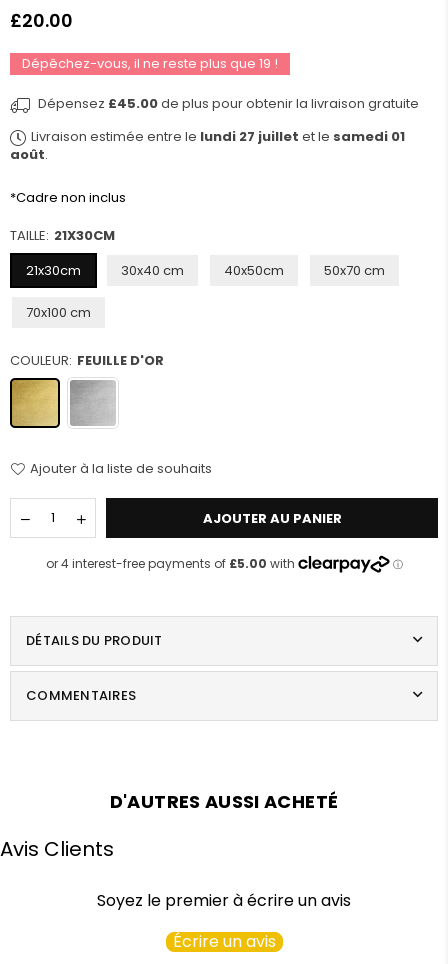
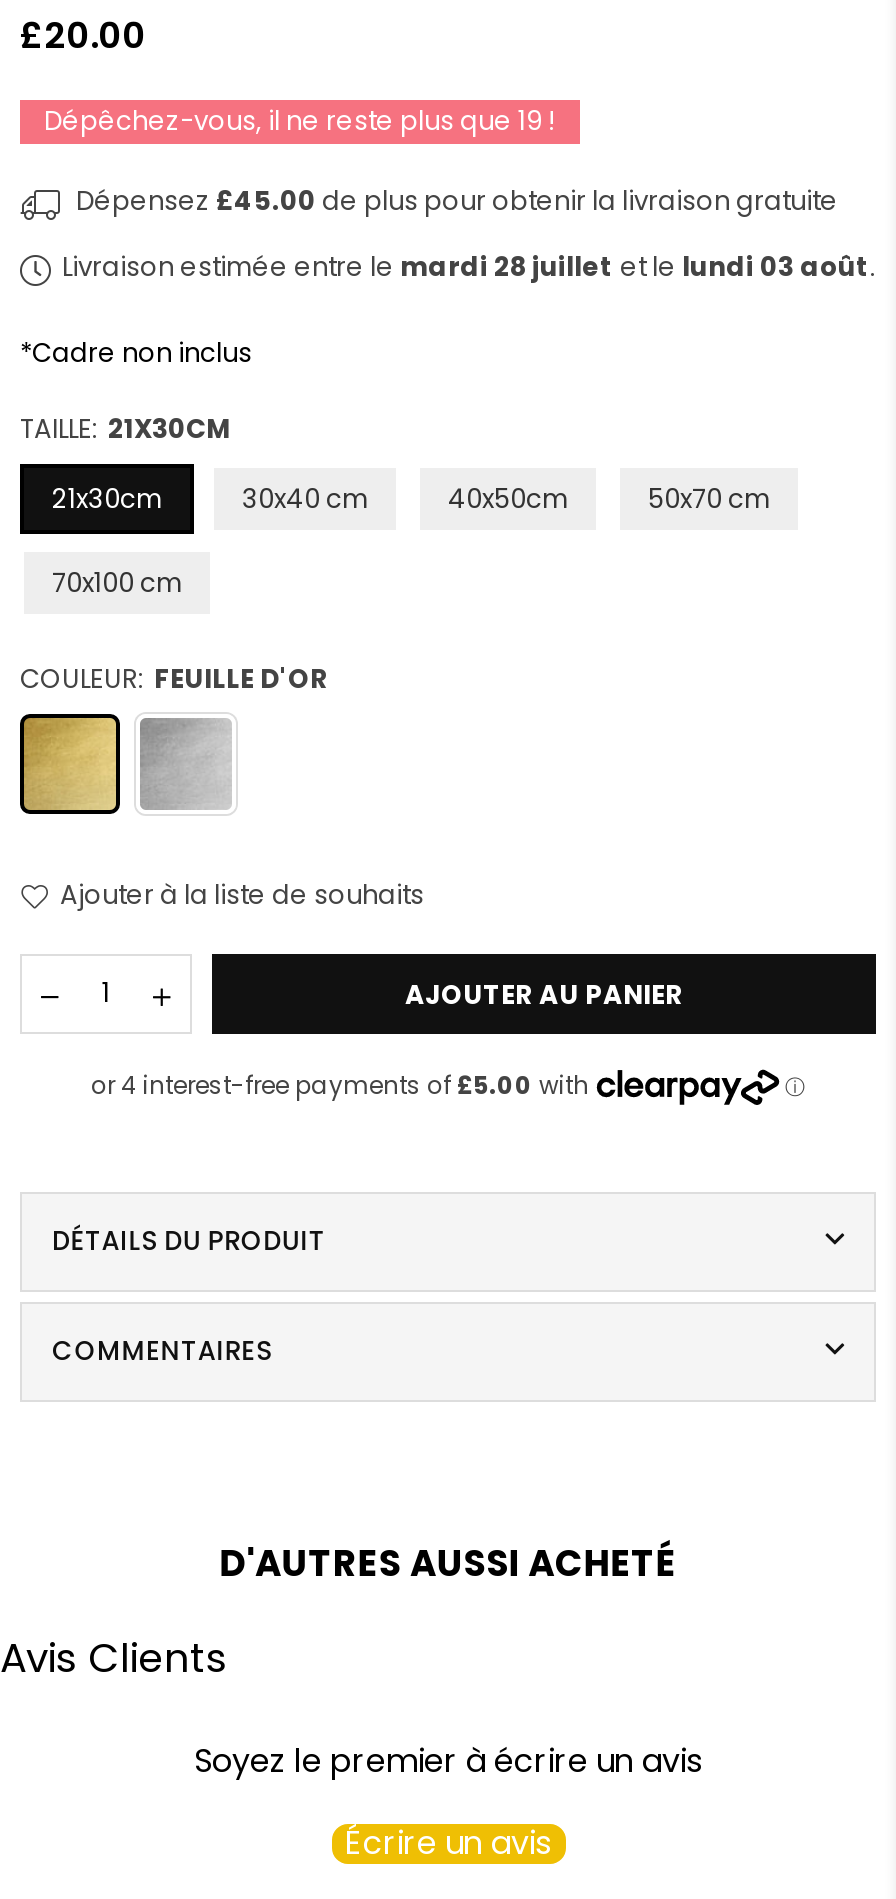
[10,127,405,164] Livraison estimée entre le lundi 27 juillet et le samedi 01 | août. -> [62,248,876,286] Livraison estimée entre le mardi 28 juillet et le lundi 03 août.

